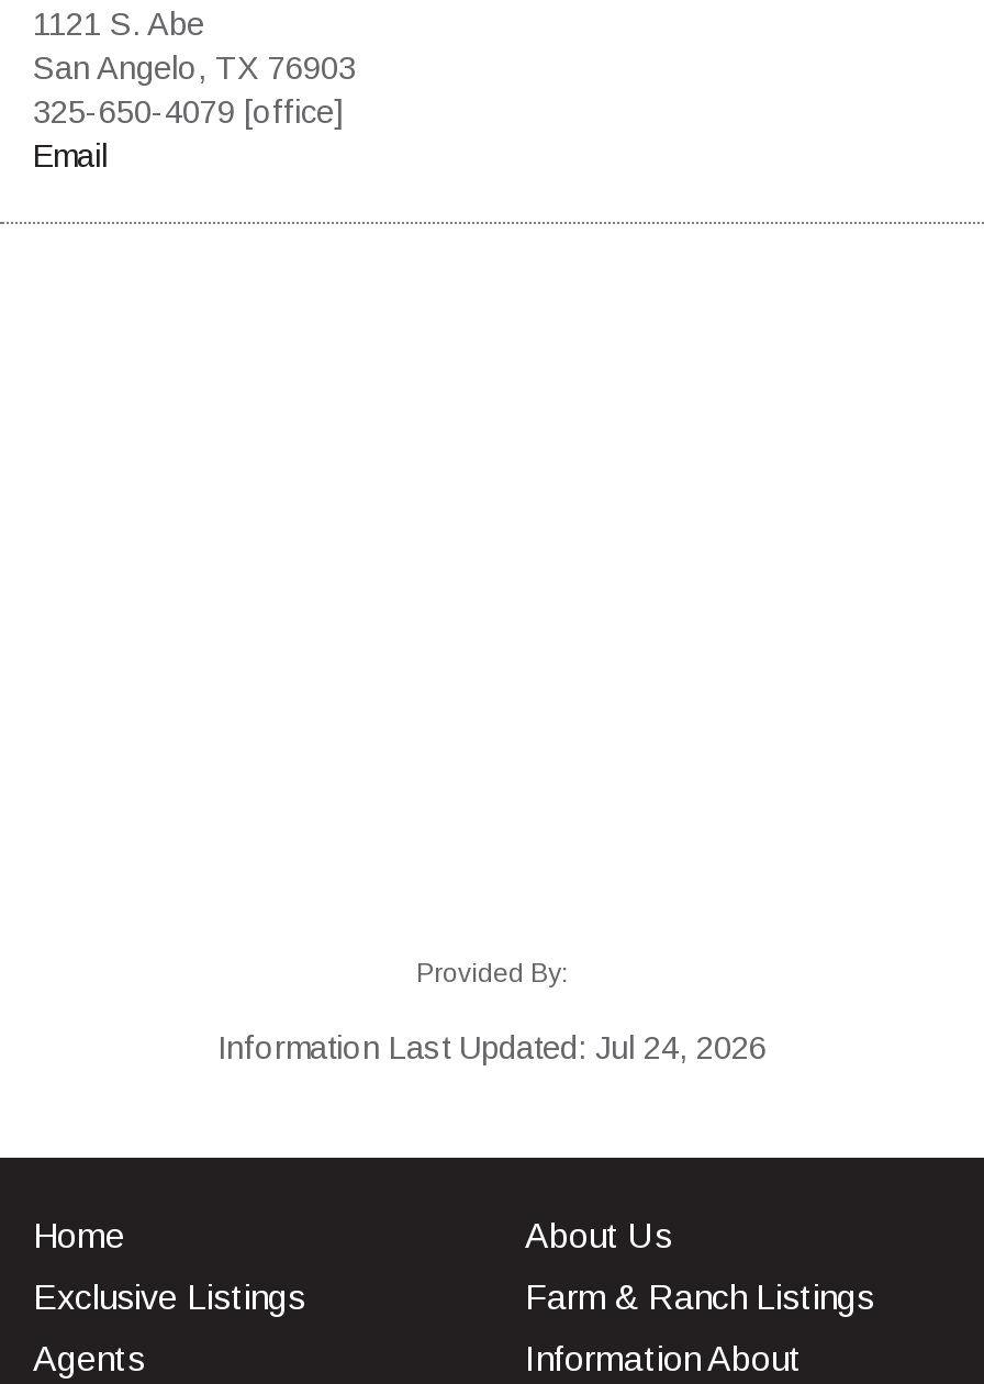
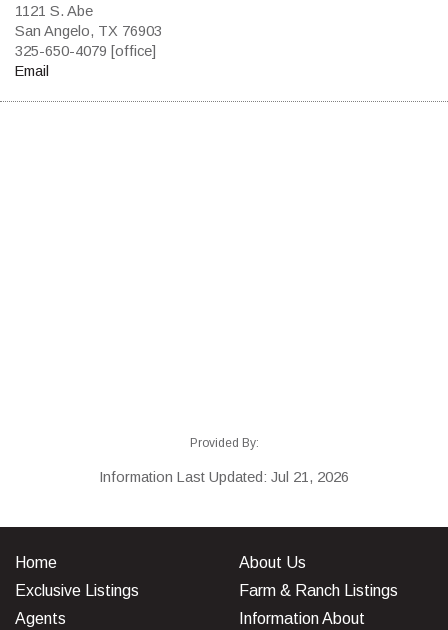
[217,1029,767,1064] Information Last Updated: Jul 24, 2026 -> [99,468,349,484] Information Last Updated: Jul 21, 2026

